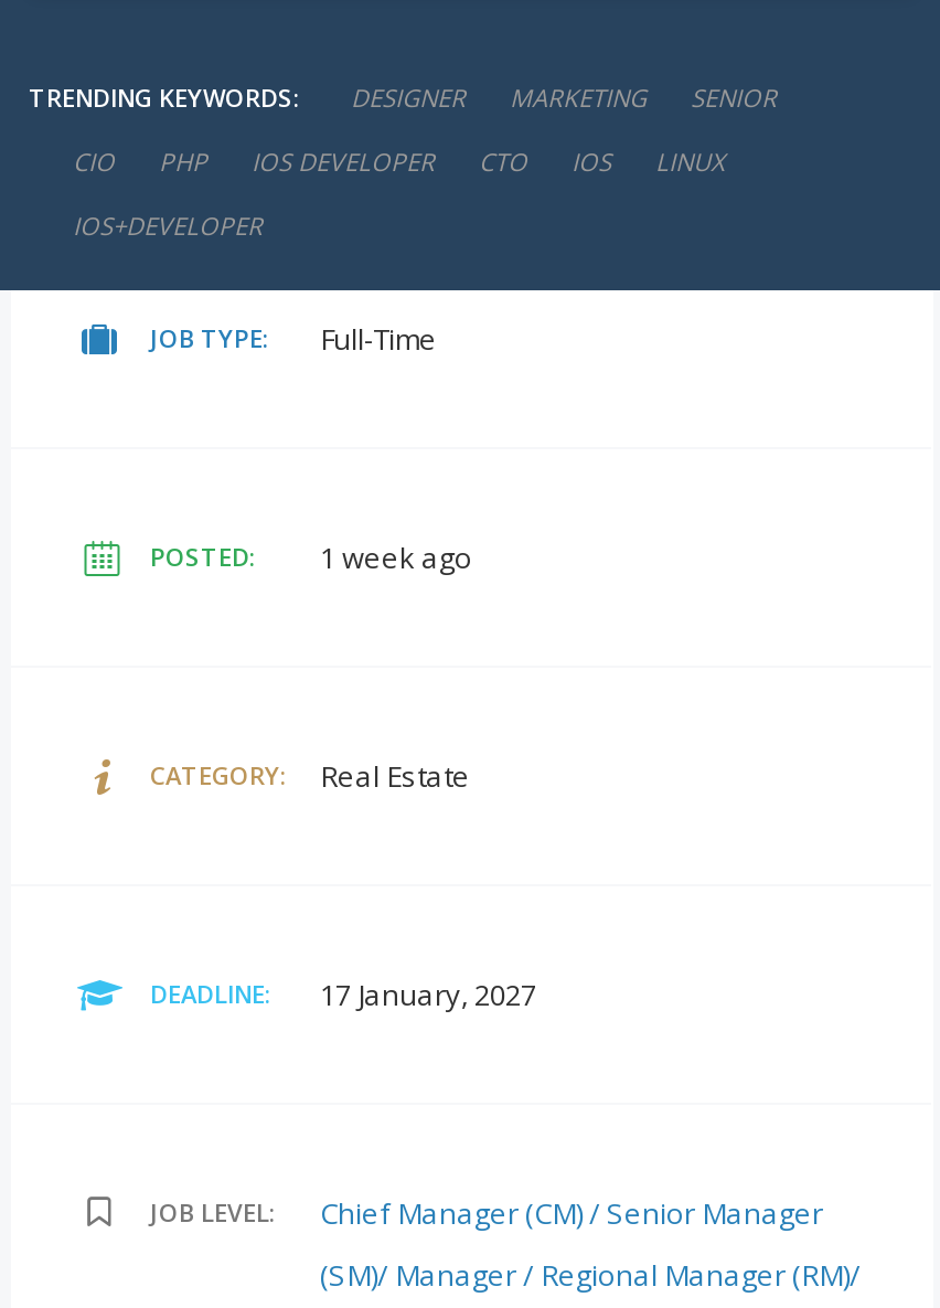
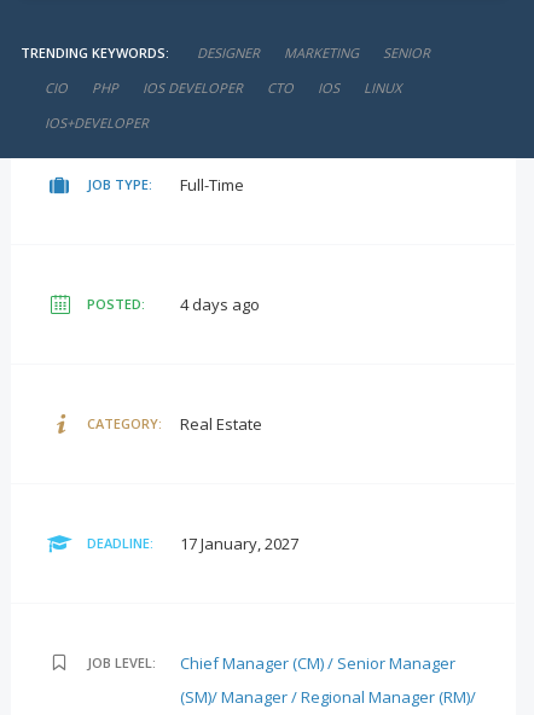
[150,538,472,577] POSTED: 1 week ago -> [87,293,260,315] POSTED: 4 days ago

